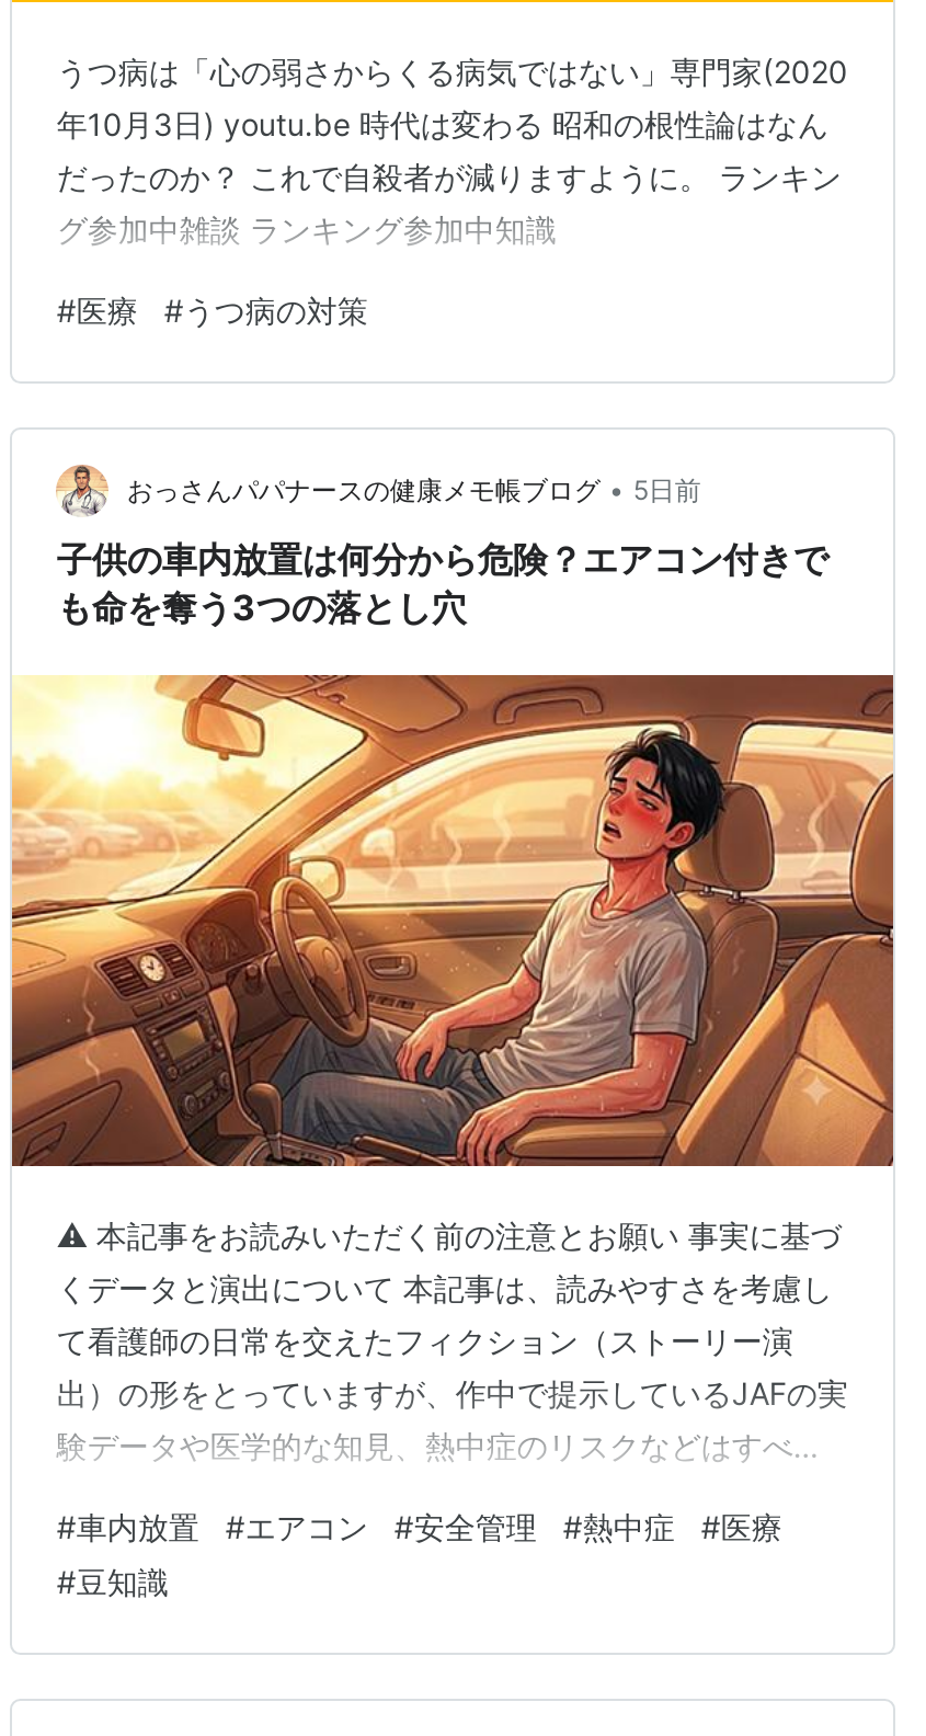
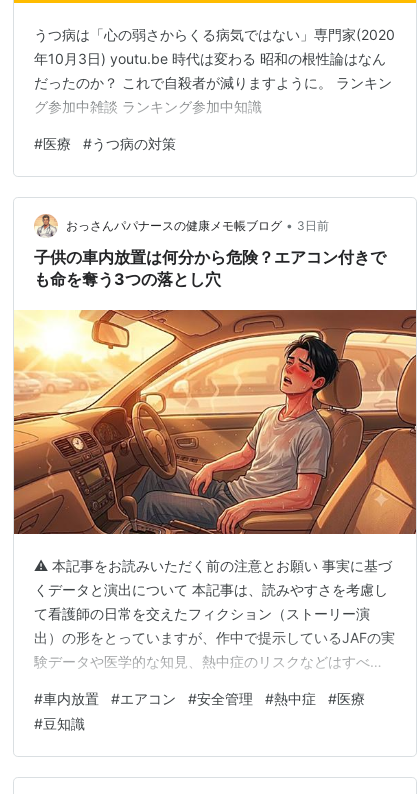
[127,473,701,507] おっさんパパナースの健康メモ帳ブログ • 5日前 -> [66,218,329,233] おっさんパパナースの健康メモ帳ブログ • 3日前

